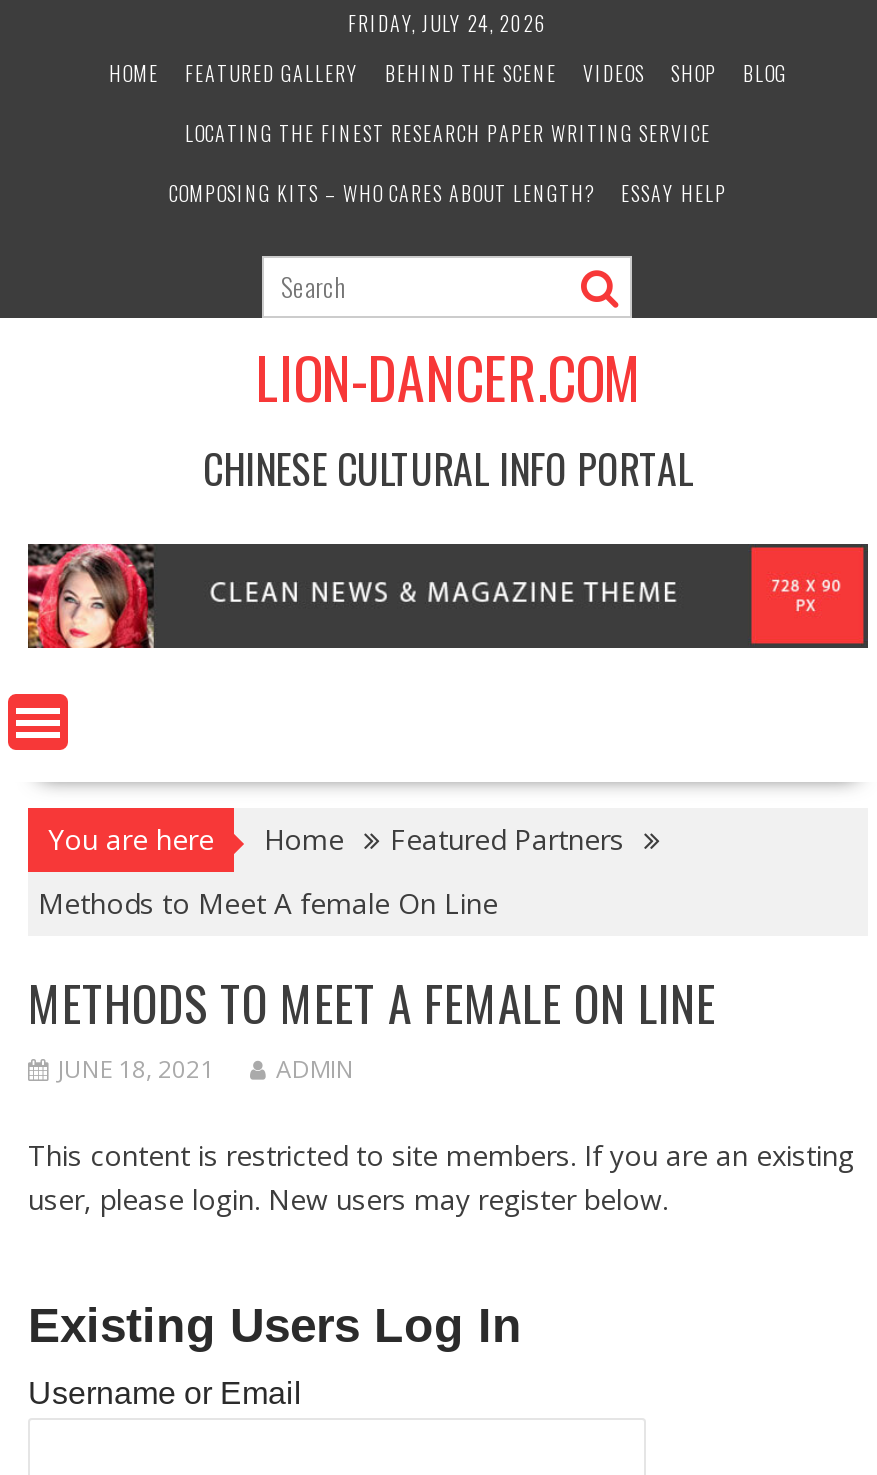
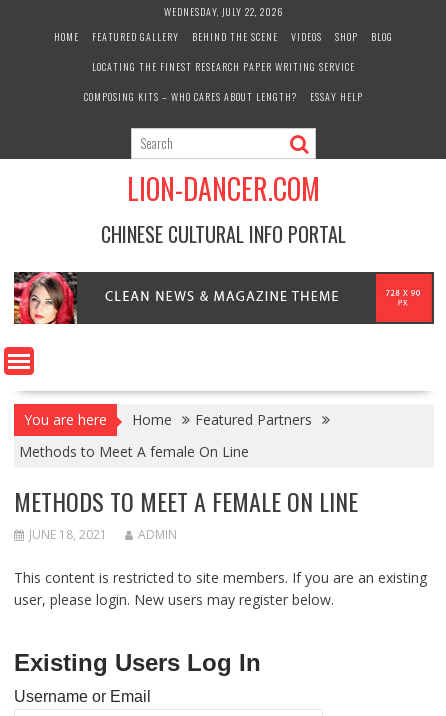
[348,8,548,38] FRIDAY, JULY 24, 2026 -> [164,4,284,19] WEDNESDAY, JULY 22, 2026

